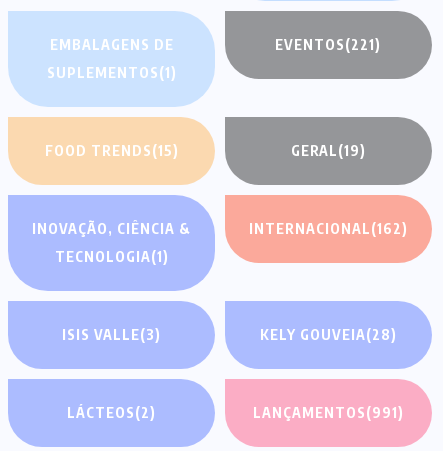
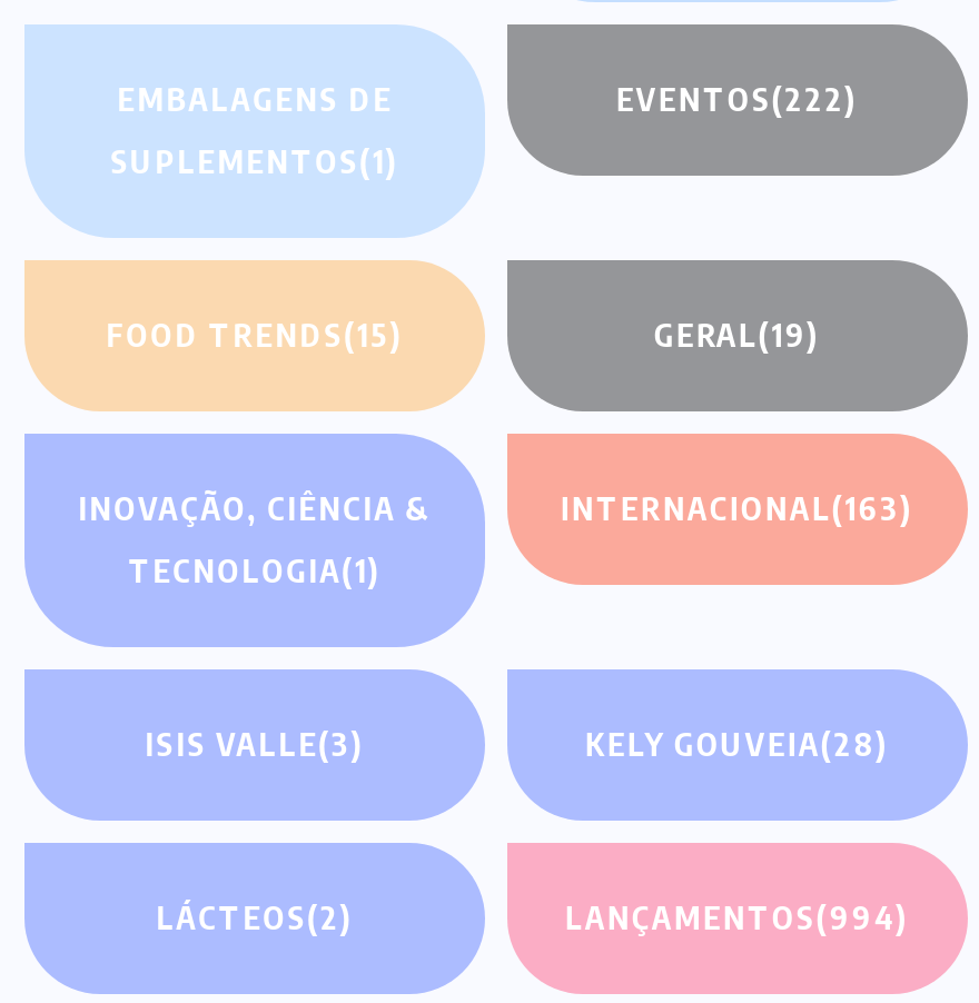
[275,36,381,53] EVENTOS(221) -> [616,81,859,119] EVENTOS(222)
[249,220,408,237] INTERNACIONAL(162) -> [560,490,914,528] INTERNACIONAL(163)
[253,404,404,421] LANÇAMENTOS(991) -> [565,899,910,937] LANÇAMENTOS(994)

